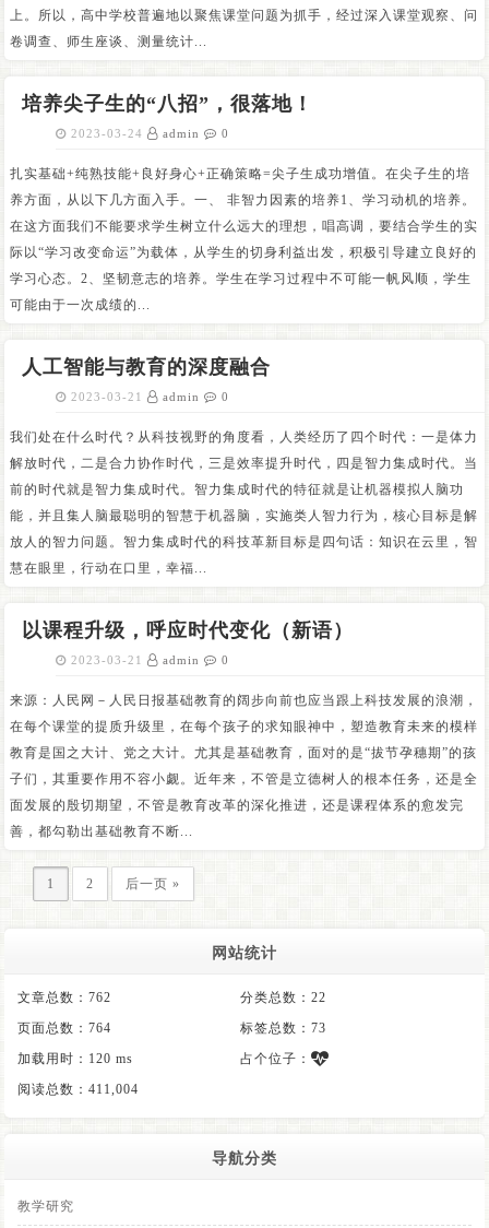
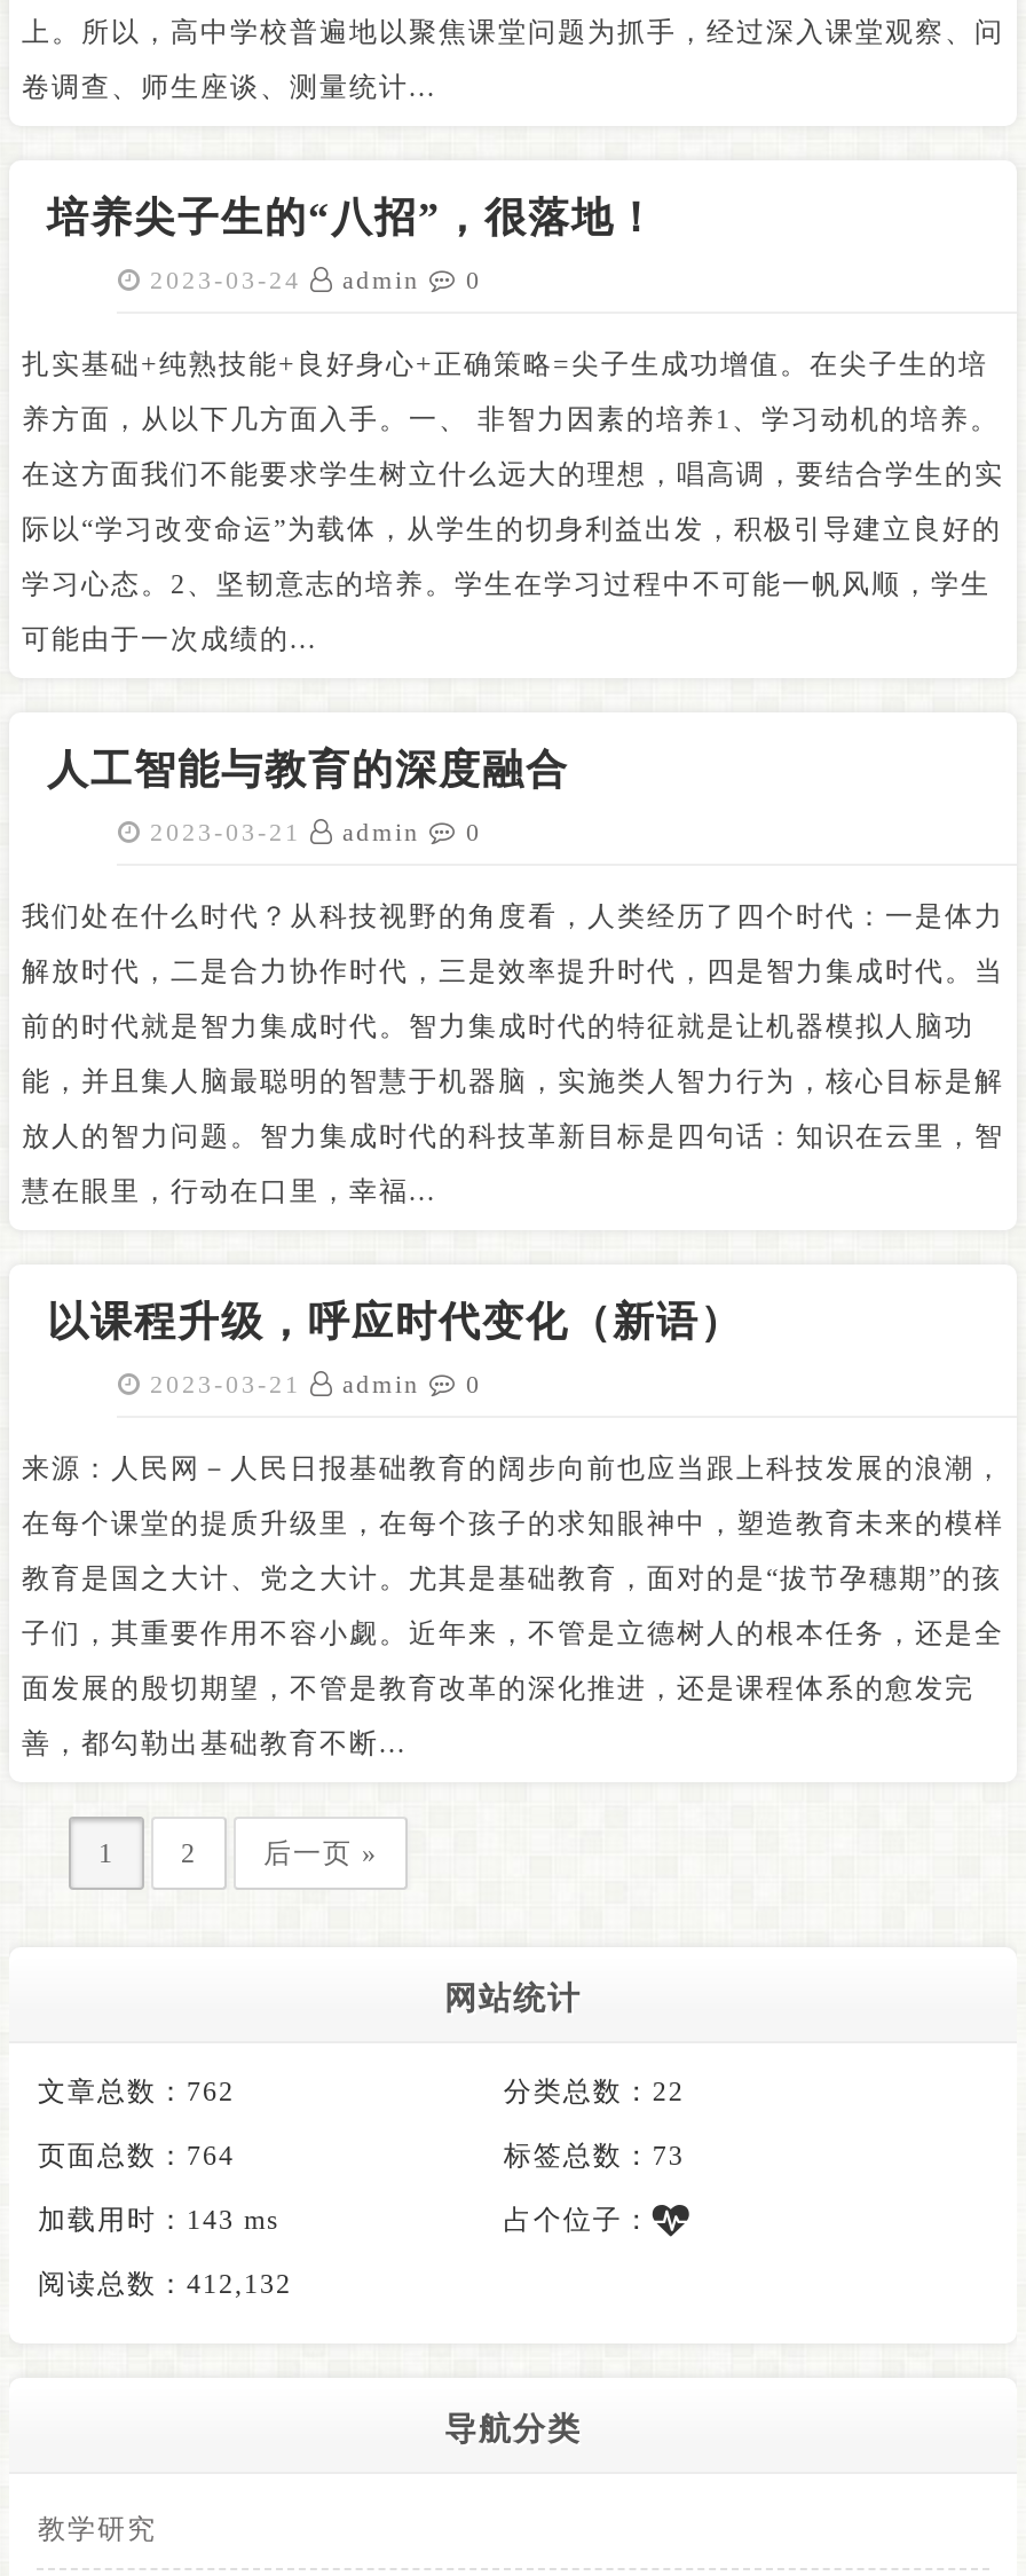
[18,1051,134,1066] 加载用时：120 ms -> [38,2204,281,2236] 加载用时：143 ms
[18,1082,139,1097] 阅读总数：411,004 -> [38,2268,292,2300] 阅读总数：412,132

